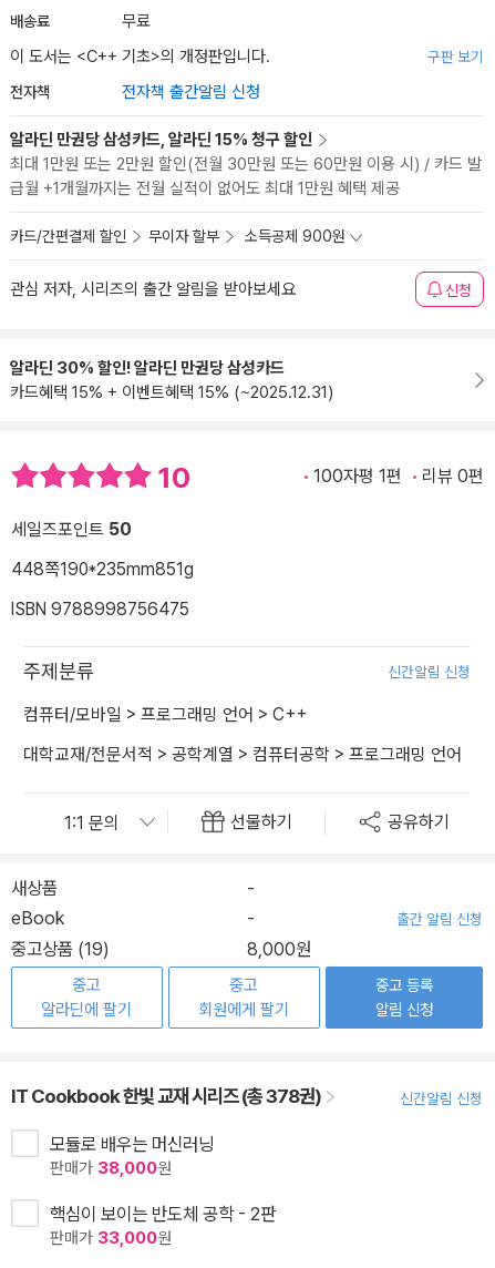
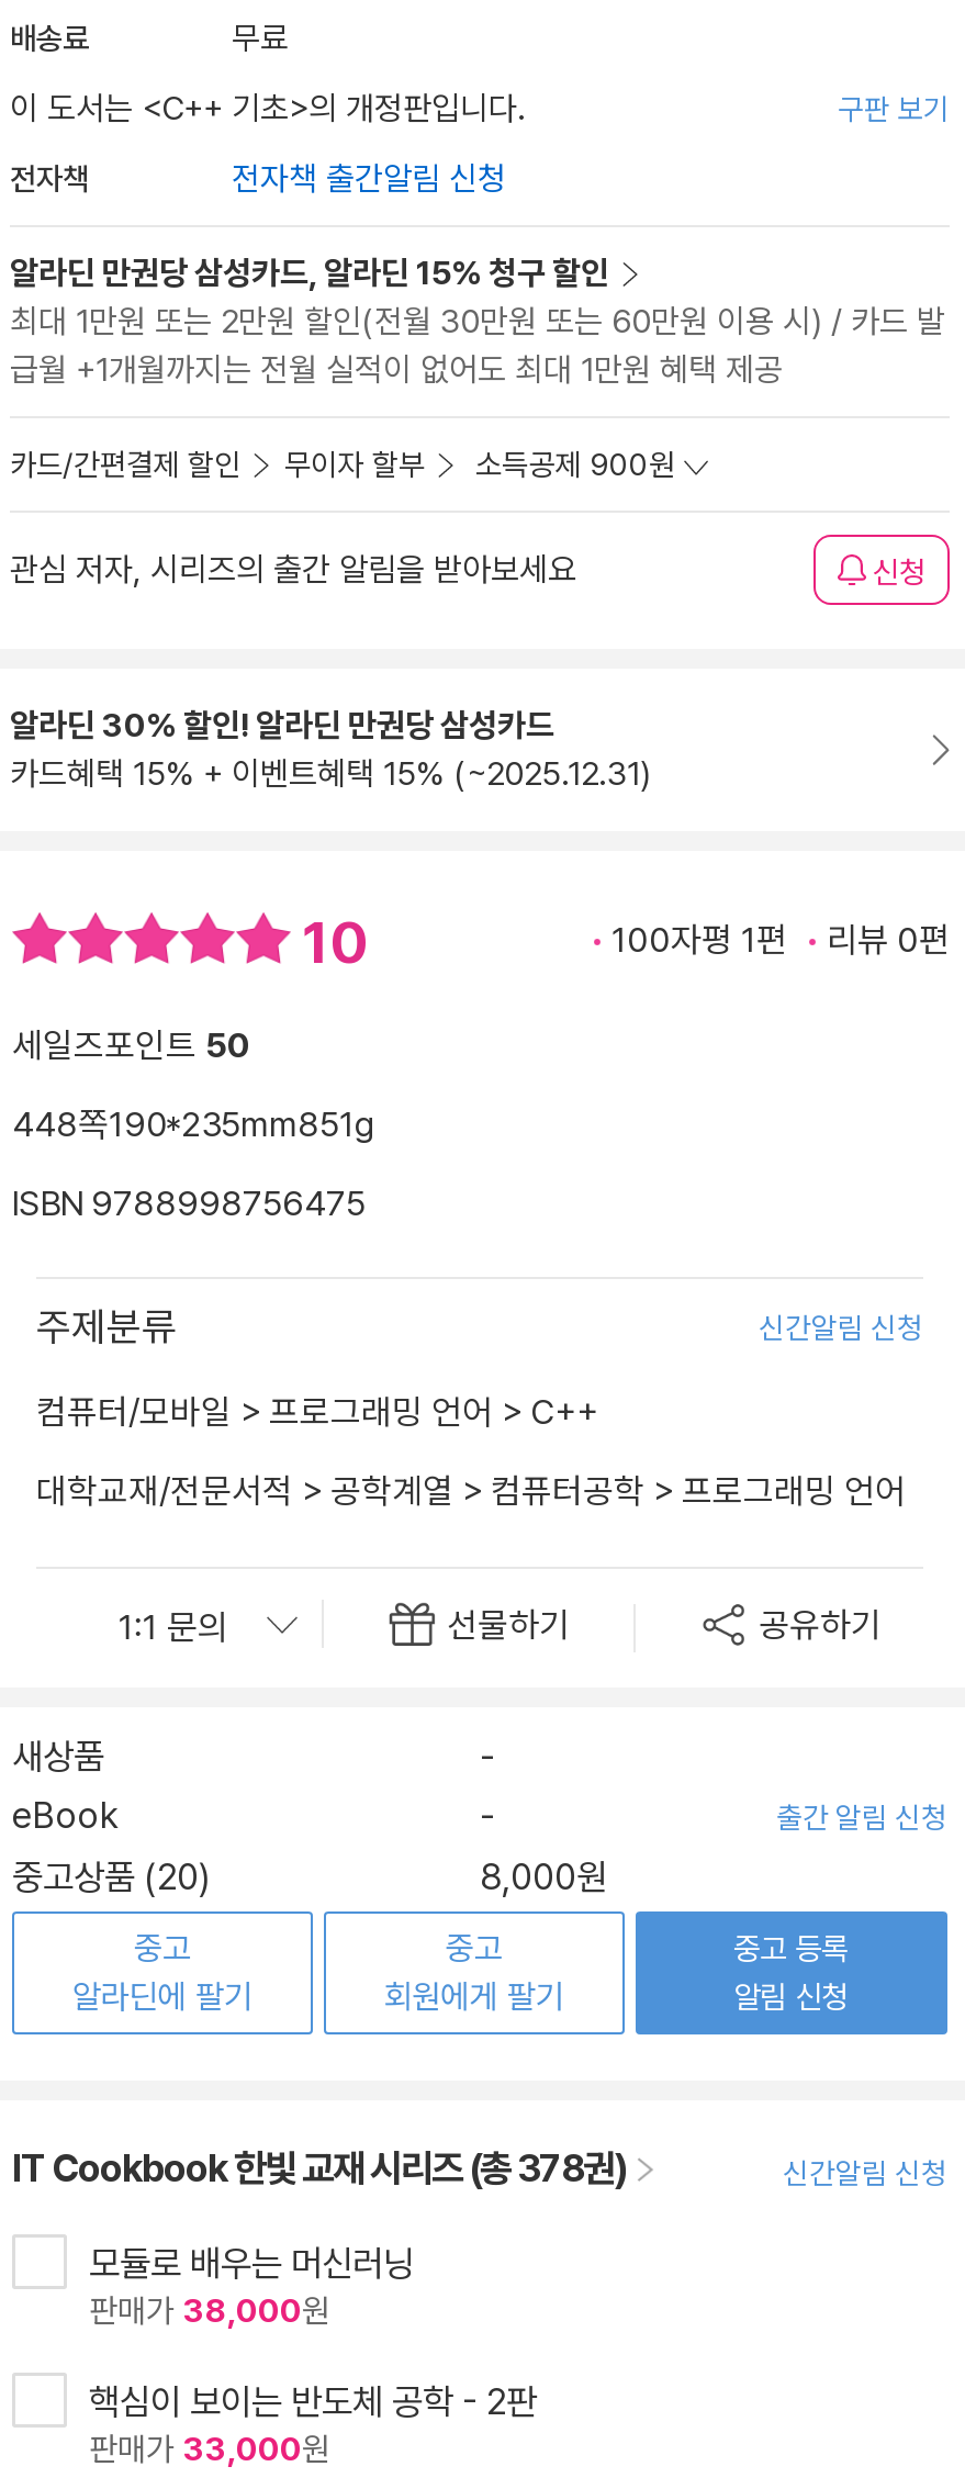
[11,938,110,960] 중고상품 (19) -> [12,1855,212,1899] 중고상품 (20)

